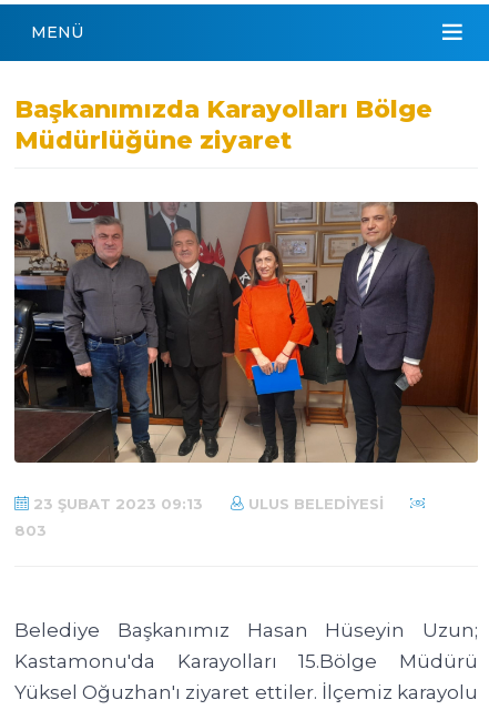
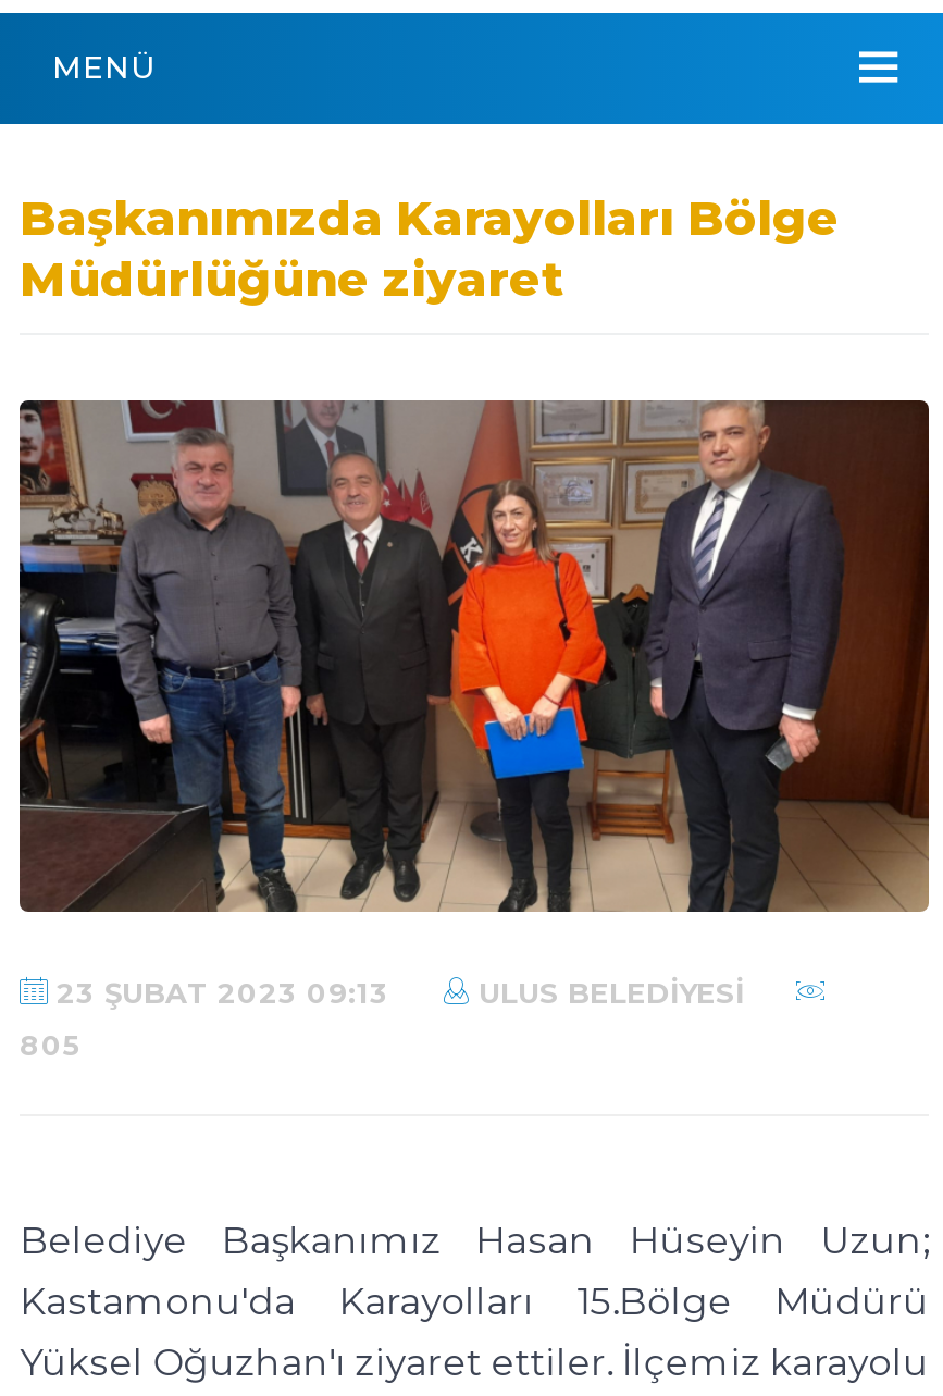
[14,521,47,539] 803 -> [20,1027,80,1062] 805

